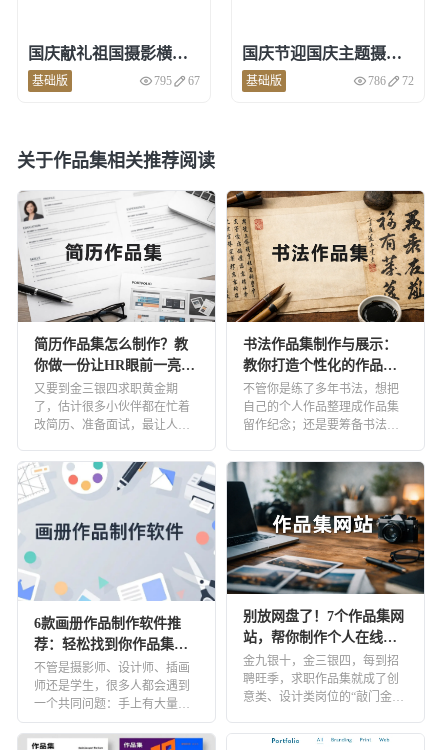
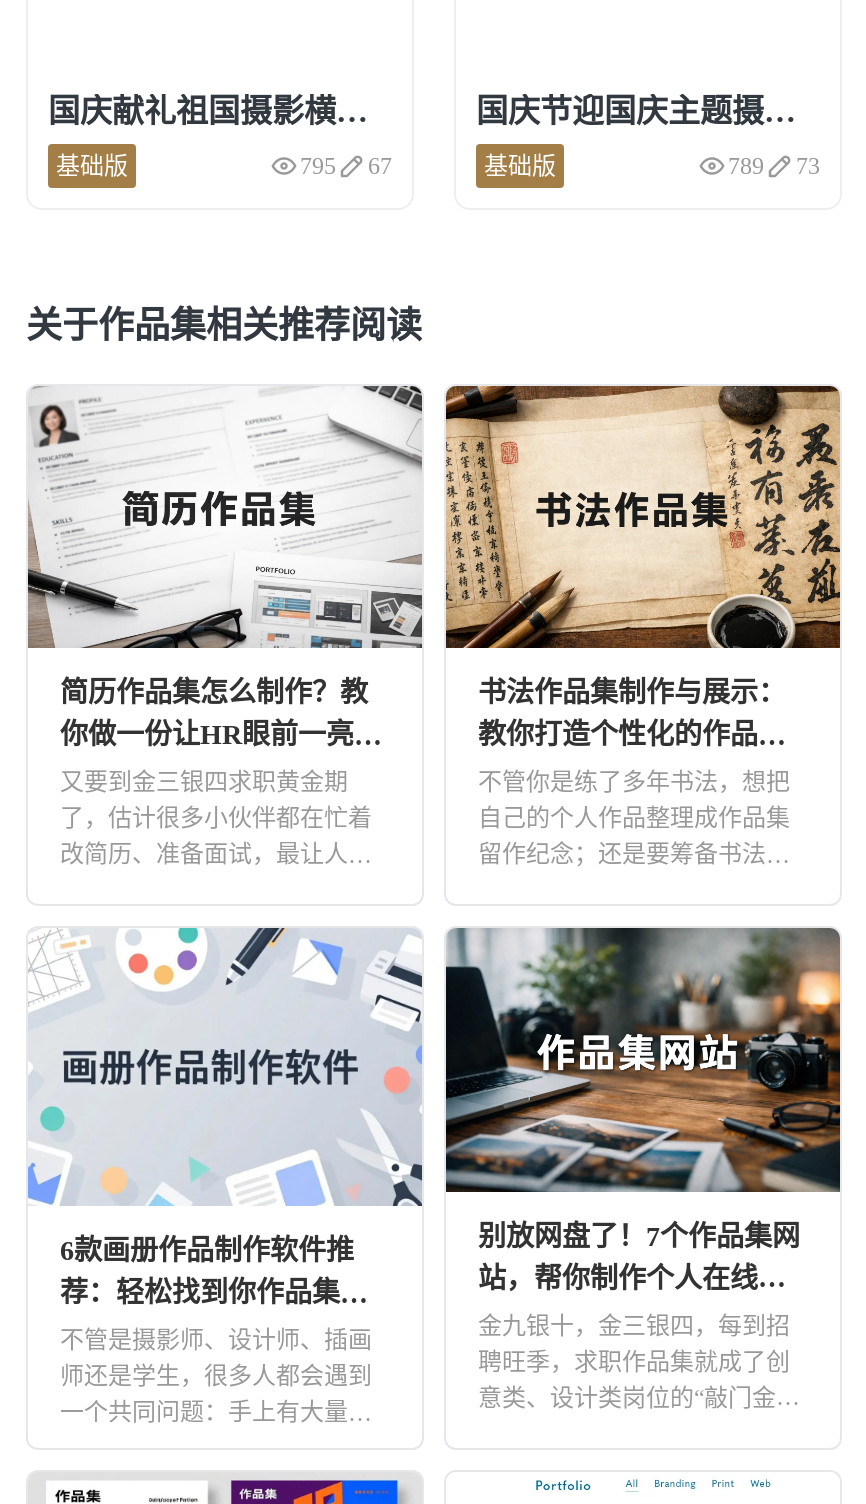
[368,74,386,88] 786 -> [728,152,764,180] 789
[402,74,414,88] 72 -> [796,152,820,180] 73

